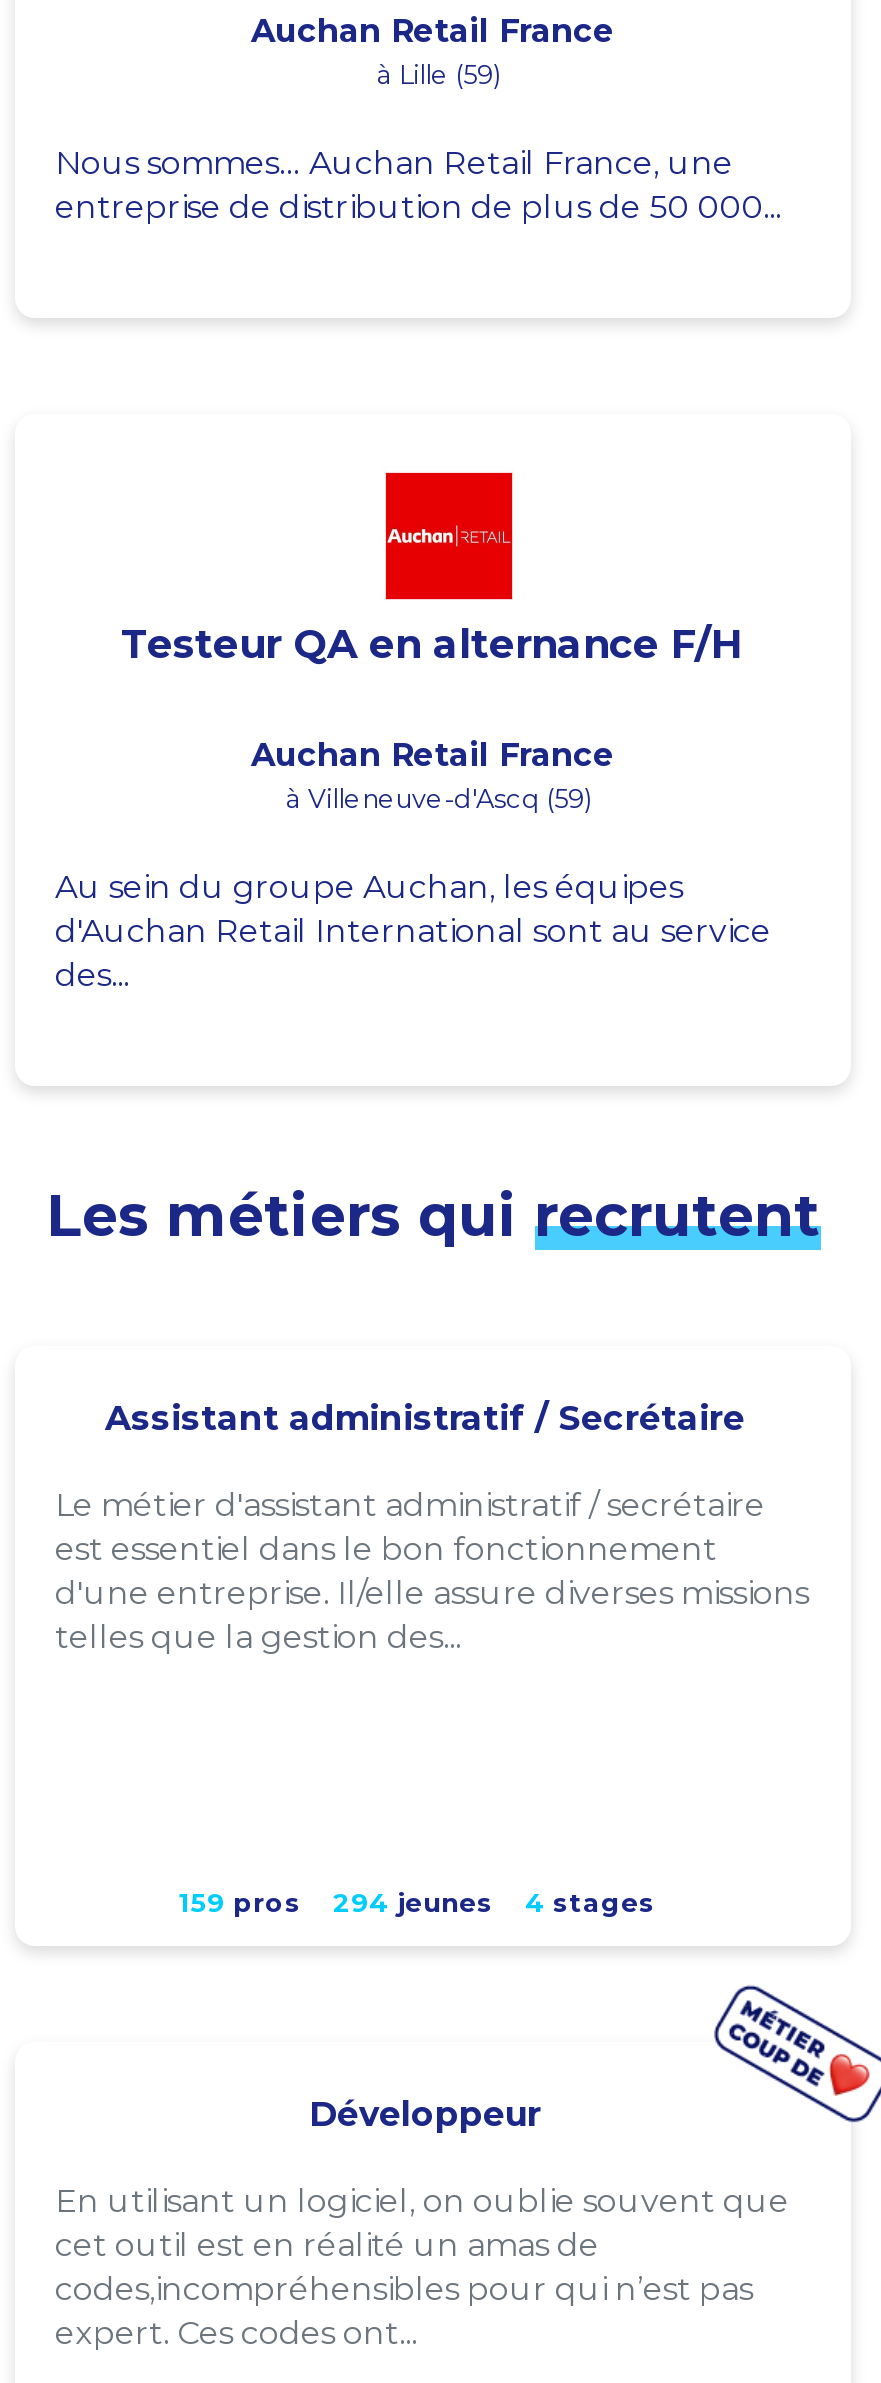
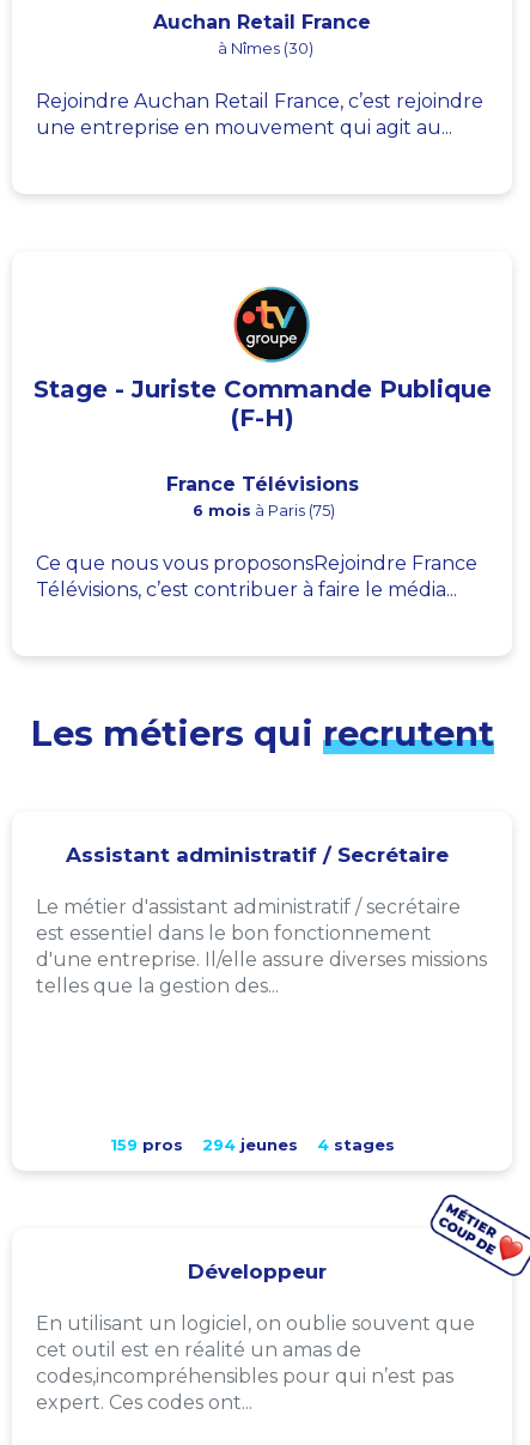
[371,59,501,89] à Lille (59) -> [214,39,313,57] à Nîmes (30)
[55,143,781,225] Nous sommes… Auchan Retail France, une | entreprise de distribution de plus de 50 000... -> [36,89,483,138] Rejoindre Auchan Retail France, c’est rejoindre | une entreprise en mouvement qui agit au...
[121,470,745,667] [image] | Testeur QA en alternance F/H -> [33,285,491,432] [image] | Stage - Juriste Commande Publique | (F-H)
[251,735,615,813] Auchan Retail France | à Villeneuve-d'Ascq (59) -> [166,472,358,519] France Télévisions | 6 mois à Paris (75)
[55,867,771,993] Au sein du groupe Auchan, les équipes | d'Auchan Retail International sont au service | des... -> [36,551,477,600] Ce que nous vous proposonsRejoindre France | Télévisions, c’est contribuer à faire le média...

